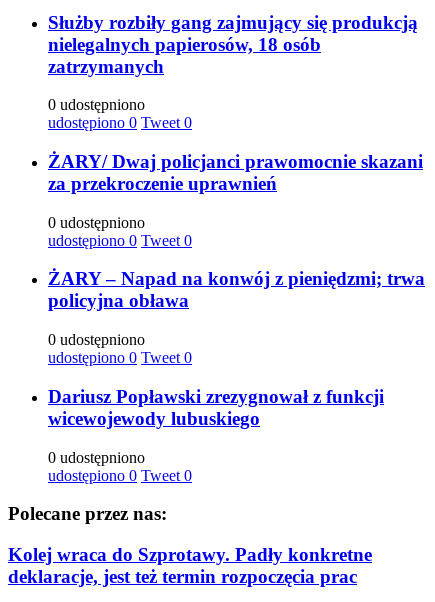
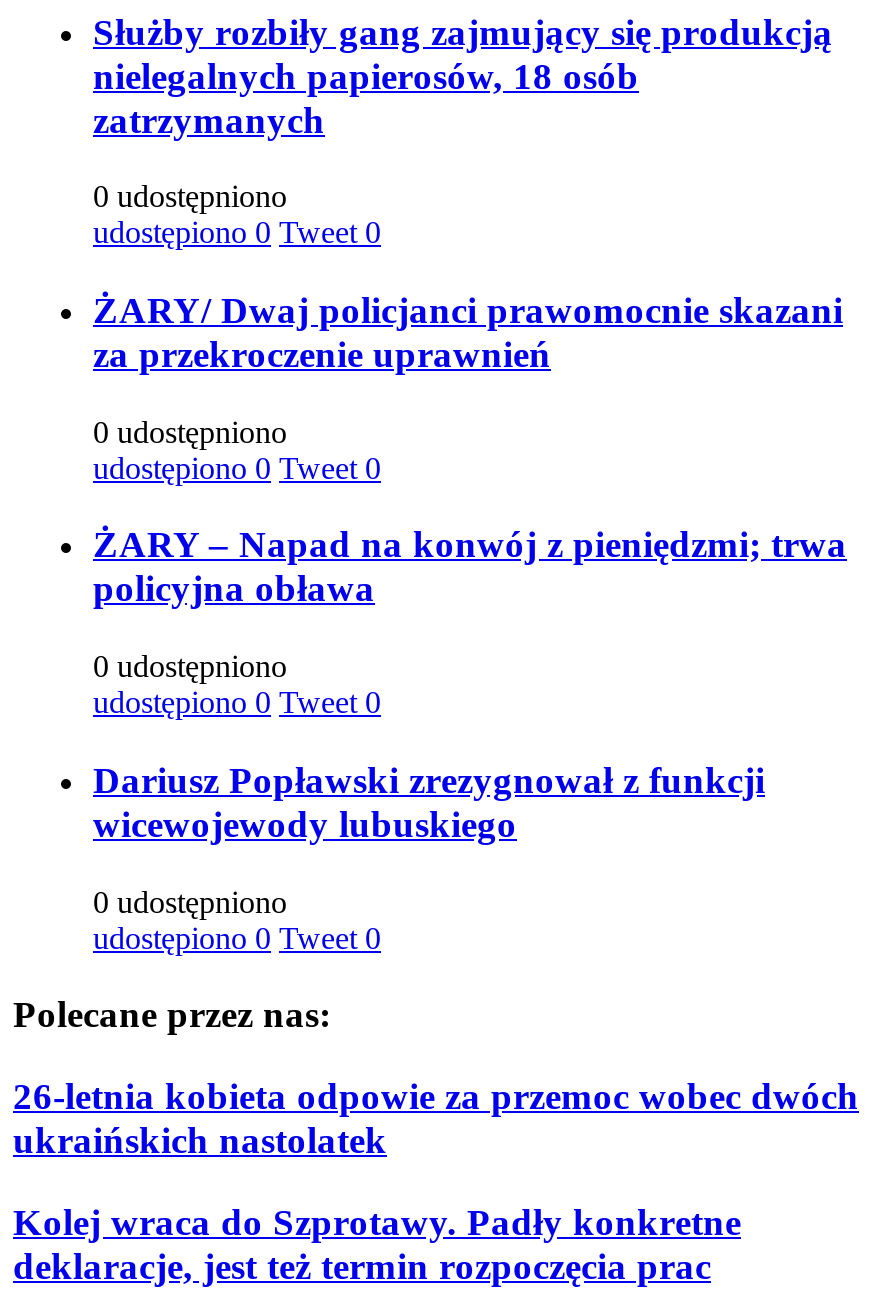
none -> [13,1075,859,1161] 26-letnia kobieta odpowie za przemoc wobec dwóch | ukraińskich nastolatek

